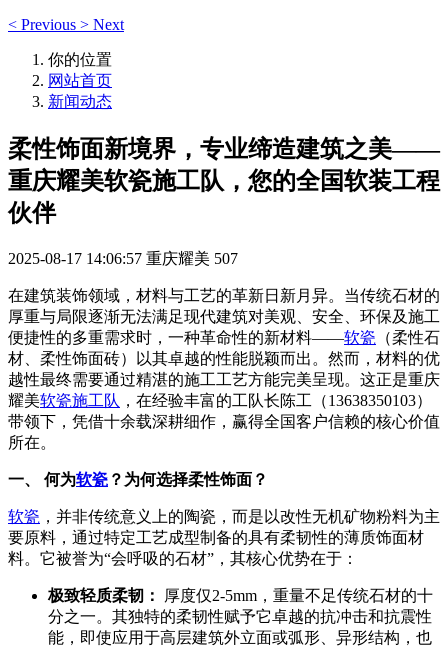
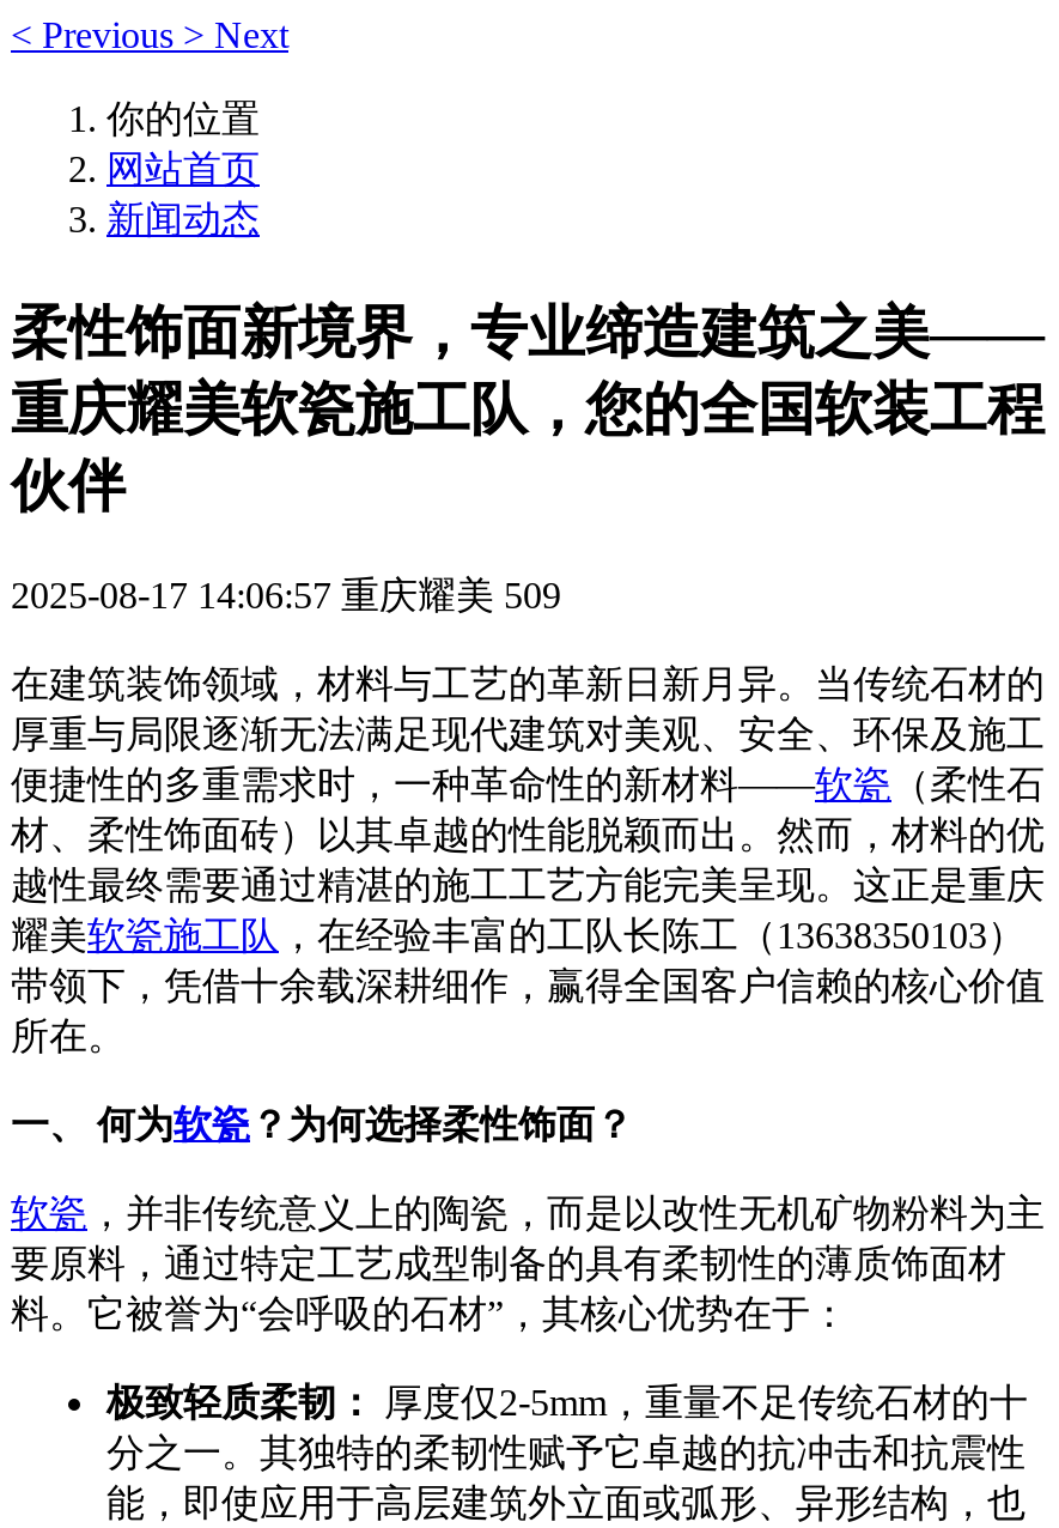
[8,250,238,267] 2025-08-17 14:06:57 重庆耀美 507 -> [11,574,561,615] 2025-08-17 14:06:57 重庆耀美 509

